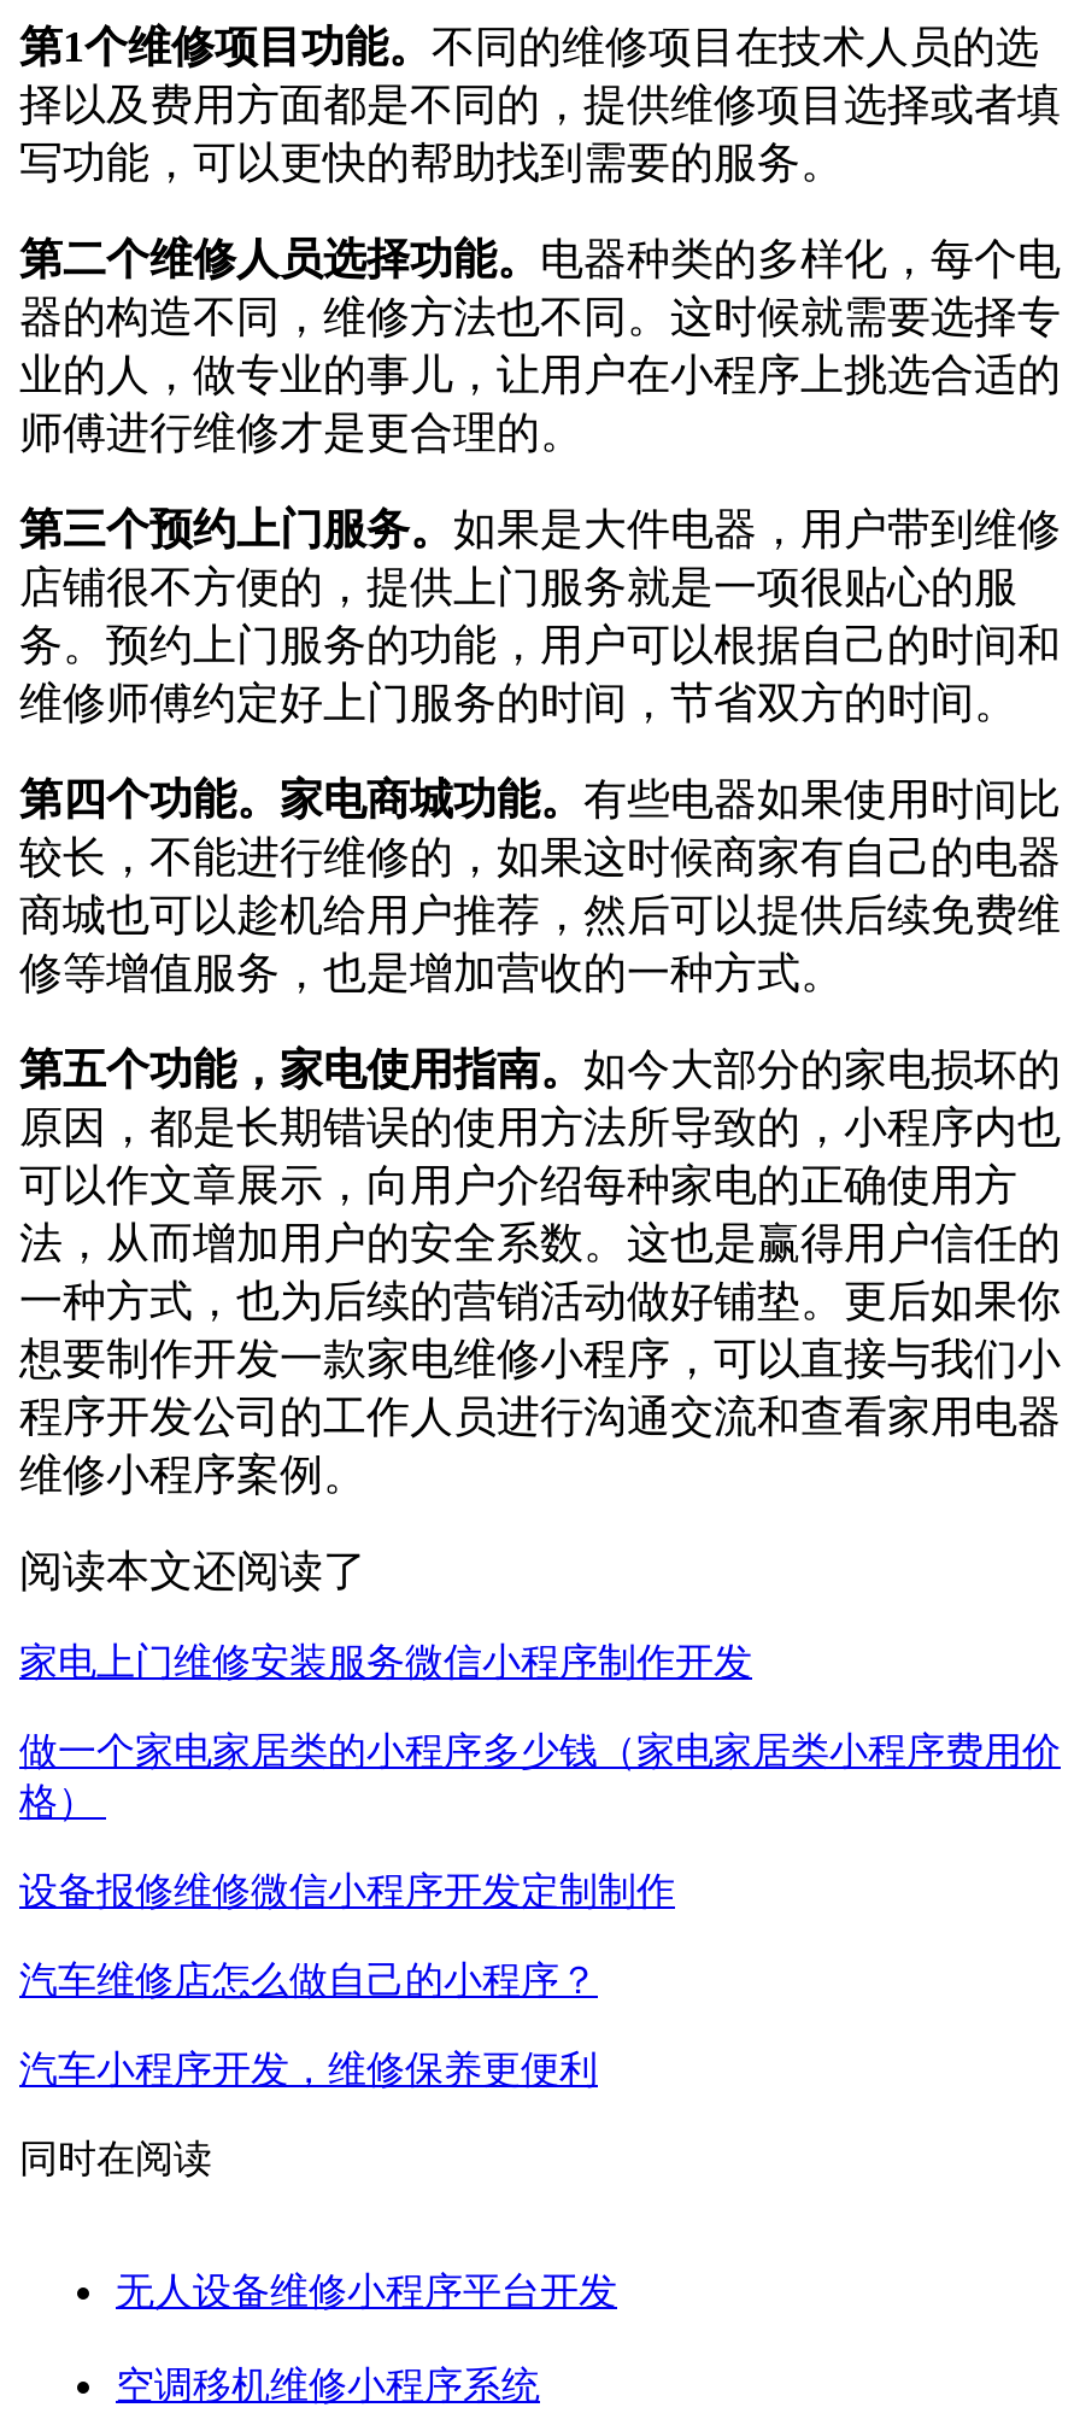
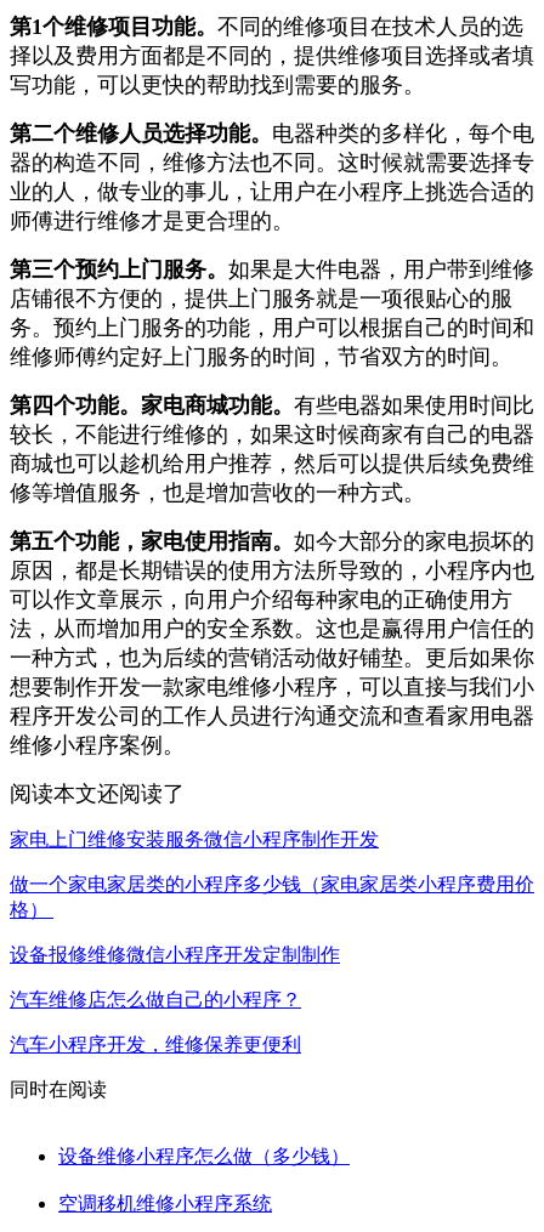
[116,2270,617,2311] 无人设备维修小程序平台开发 -> [58,1146,350,1166] 设备维修小程序怎么做（多少钱）

